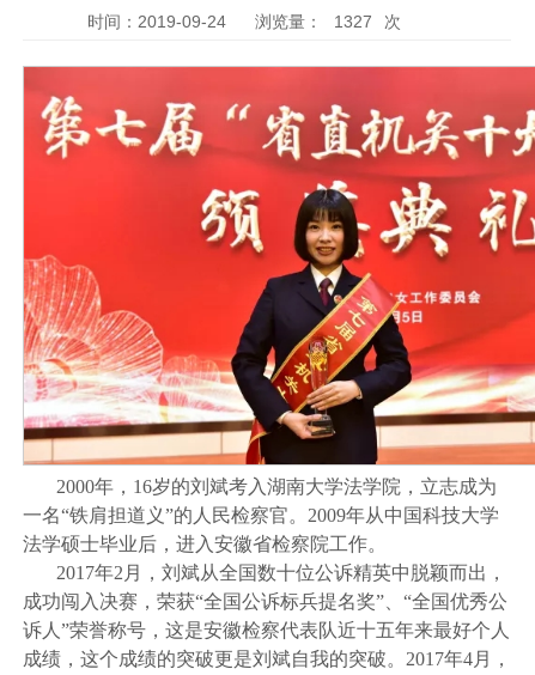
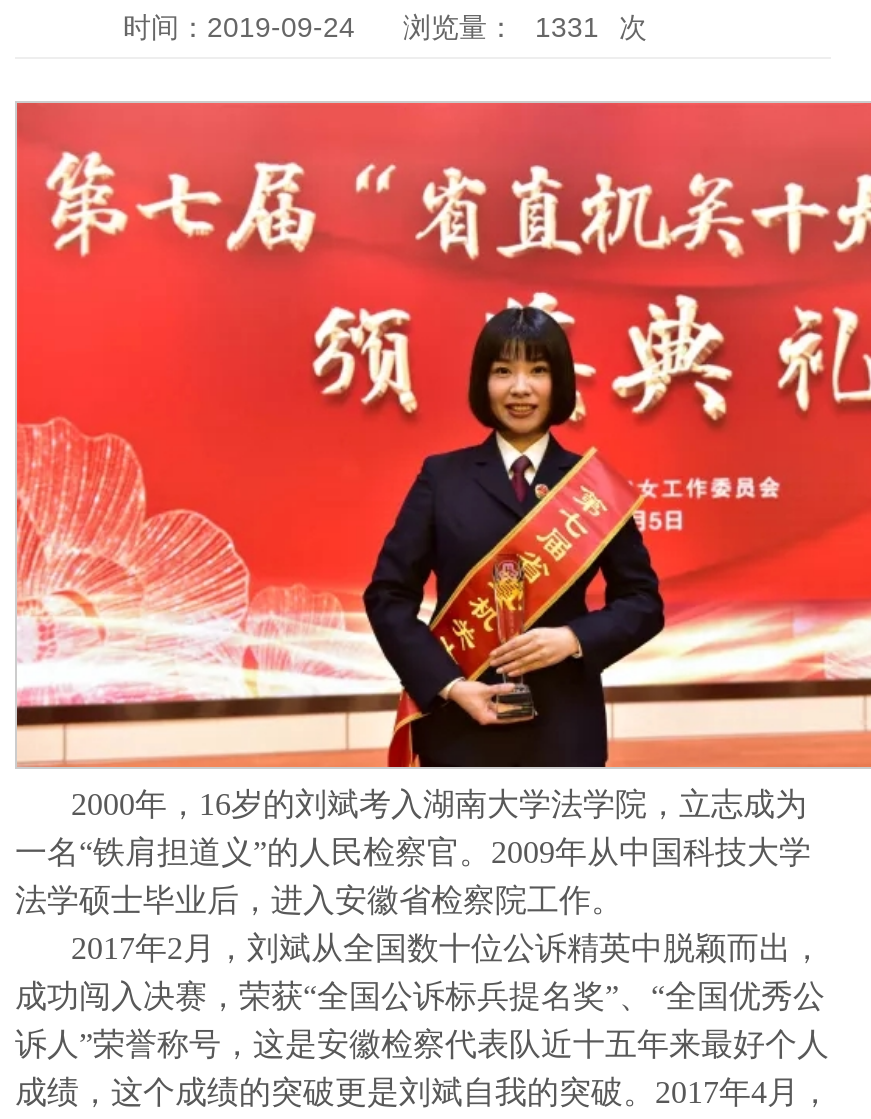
[87,12,401,31] 时间：2019-09-24 浏览量： 1327 次 -> [123,11,647,43] 时间：2019-09-24 浏览量： 1331 次

